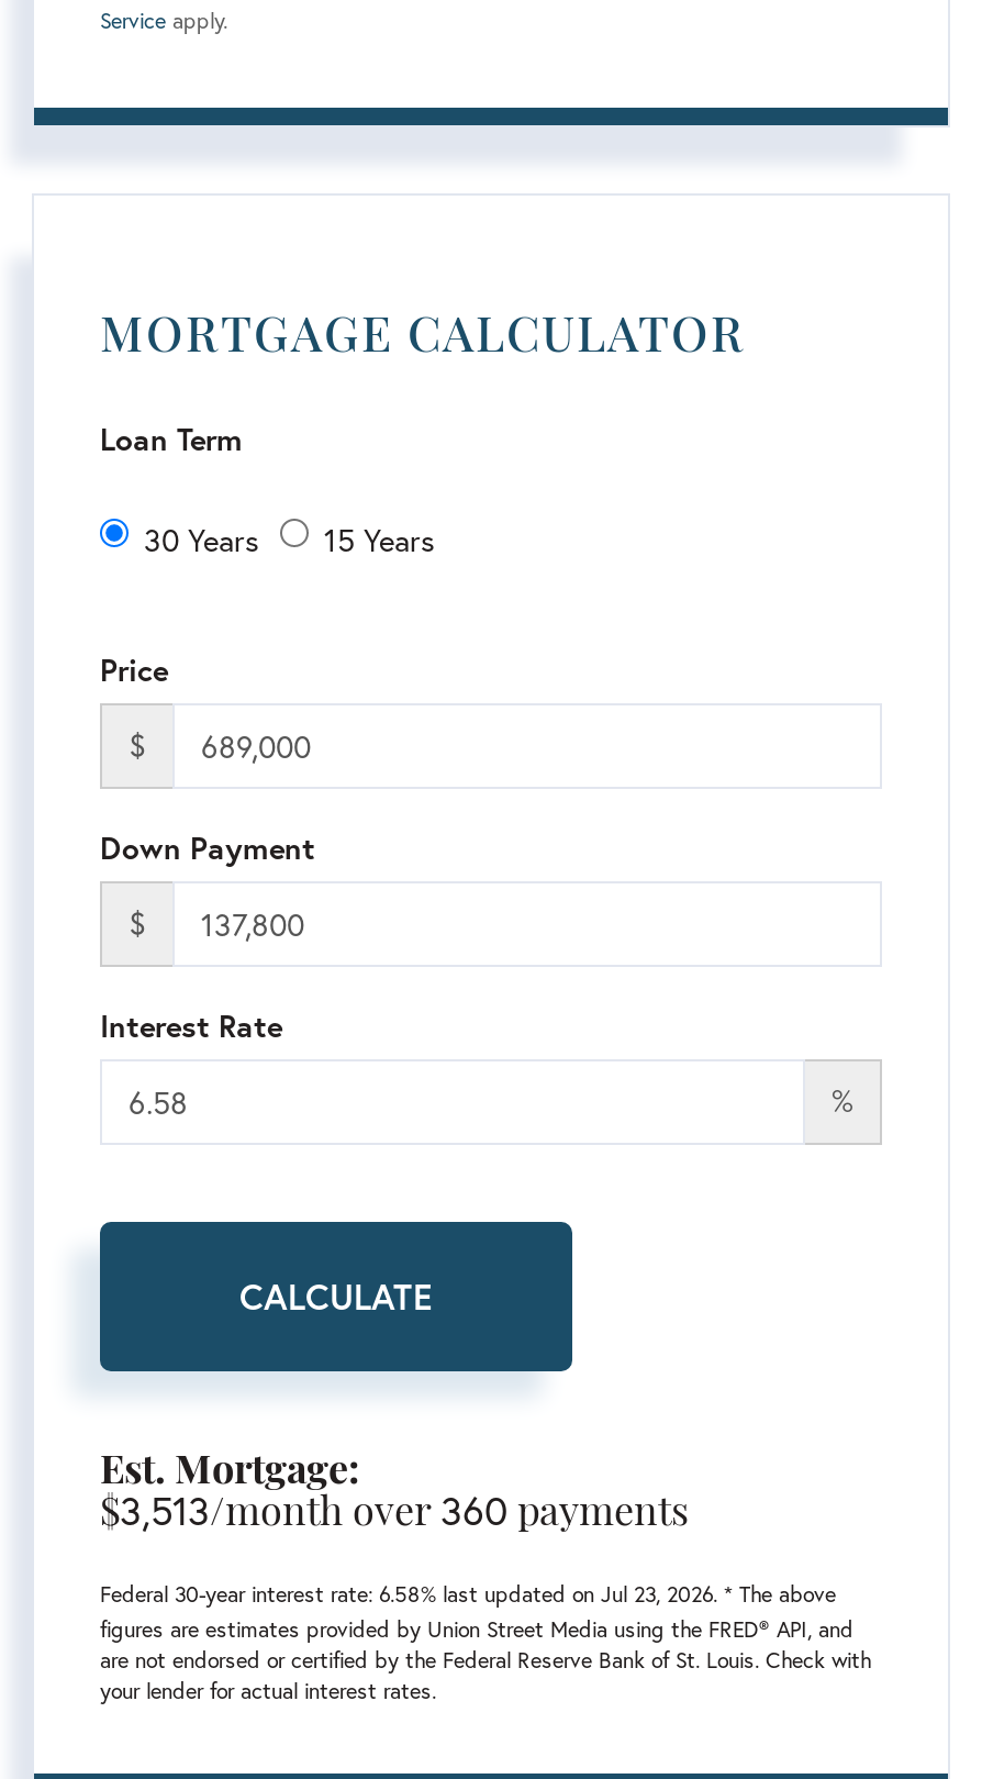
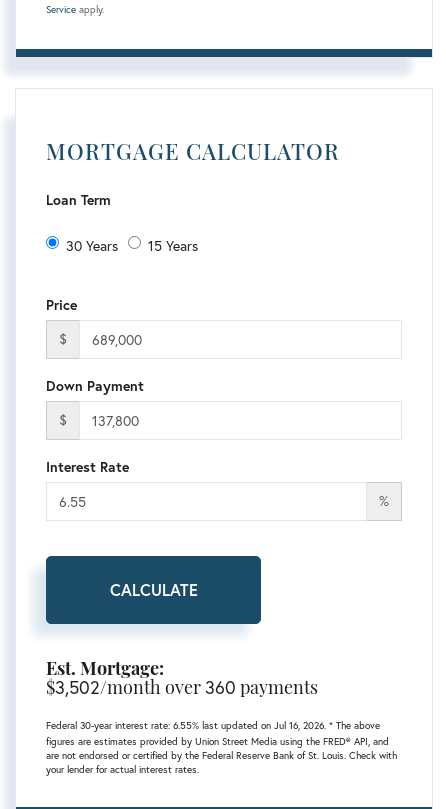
[100,1483,689,1535] $3,513/month over 360 payments -> [46,675,318,699] $3,502/month over 360 payments
[100,1579,836,1608] Federal 30-year interest rate: 6.58% last updated on Jul 23, 2026. * The above -> [46,719,380,732] Federal 30-year interest rate: 6.55% last updated on Jul 16, 2026. * The above

